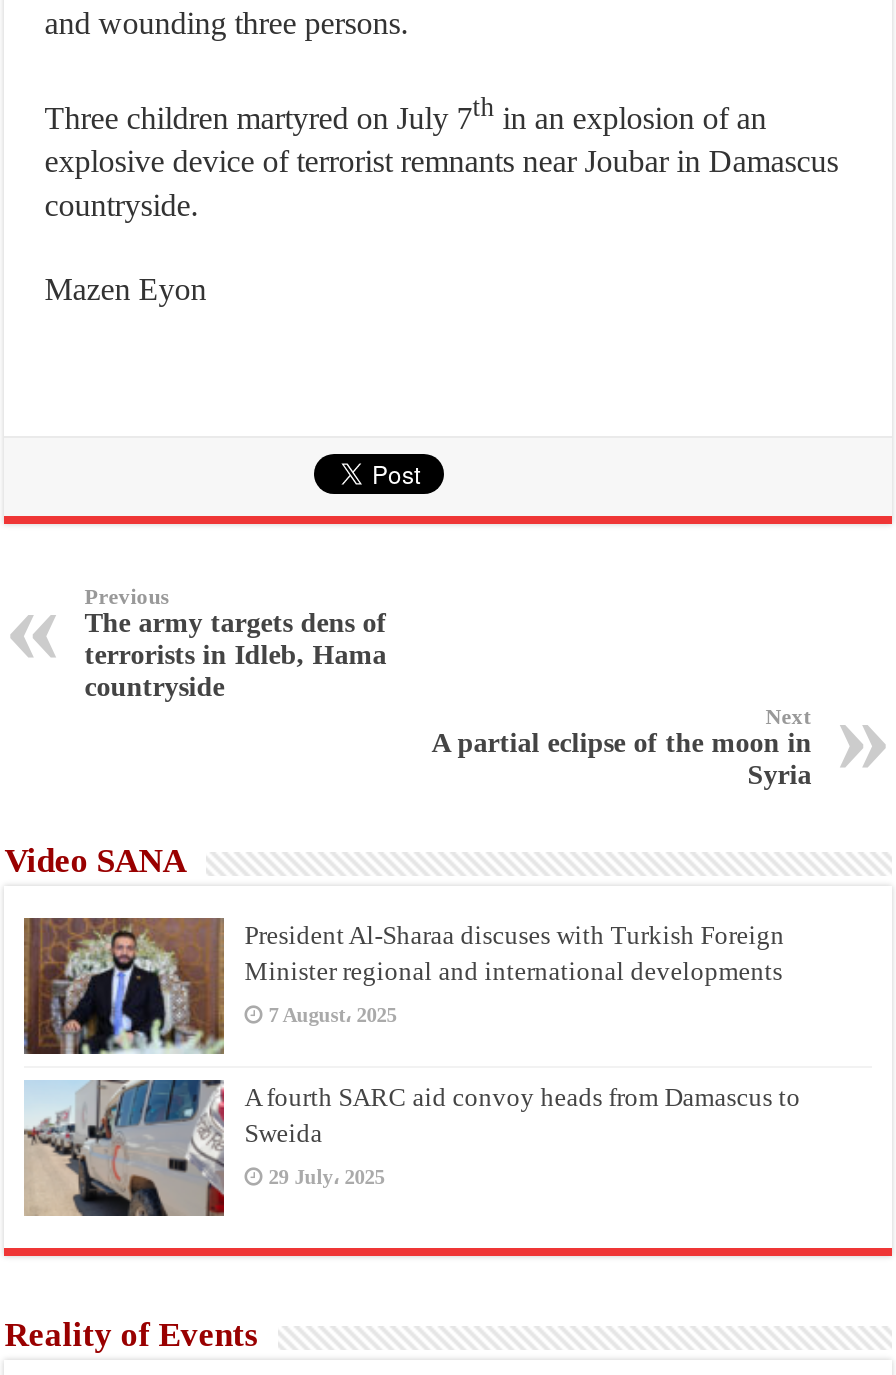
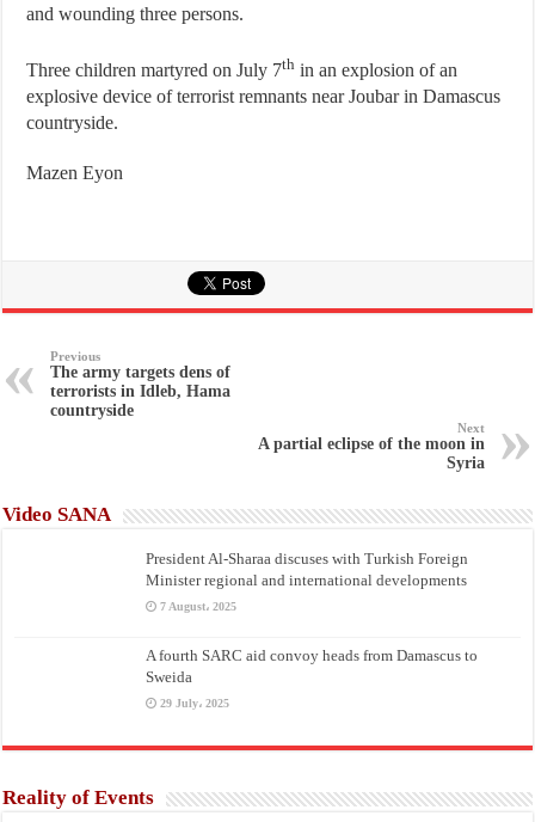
[22,916,226,1056] [image] -> none
[22,1078,226,1218] [image] -> none

